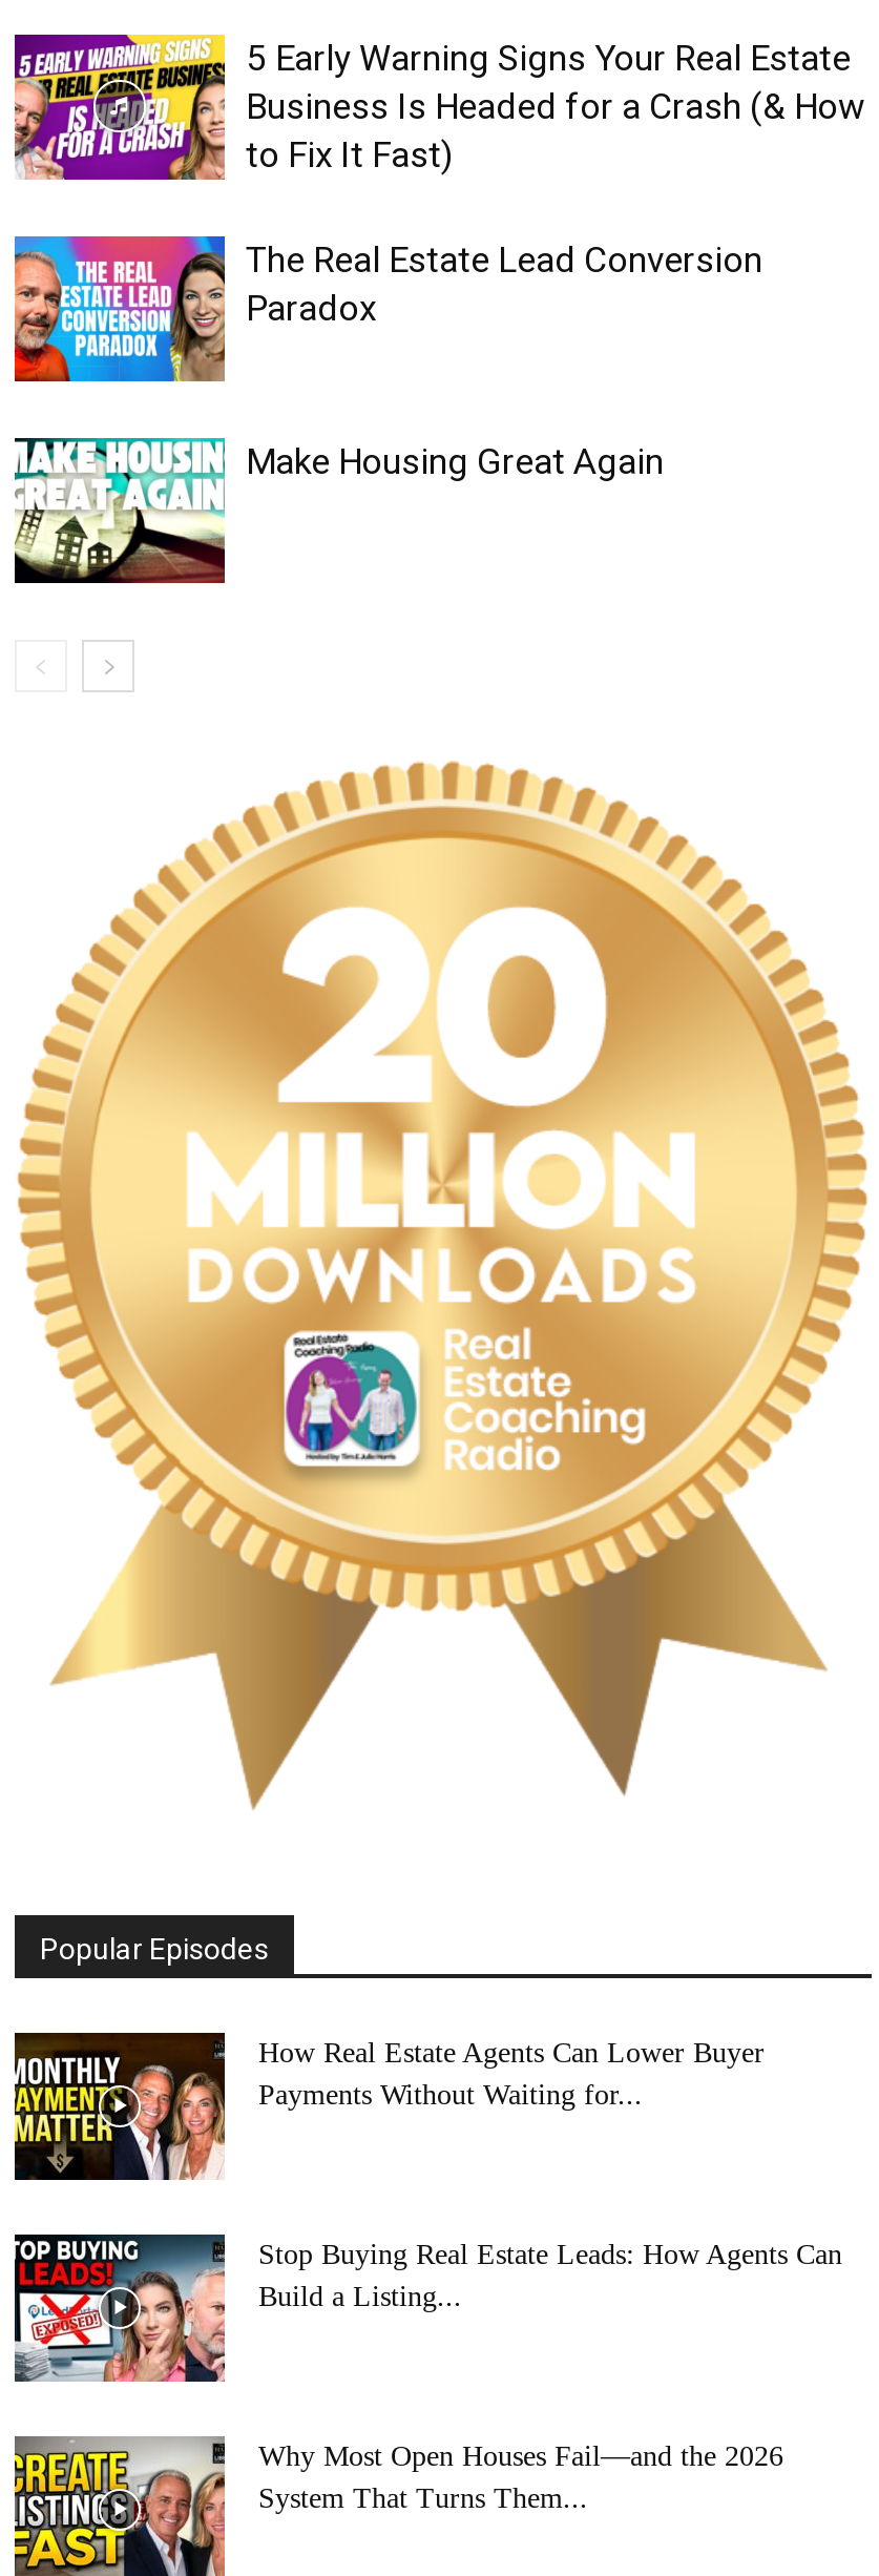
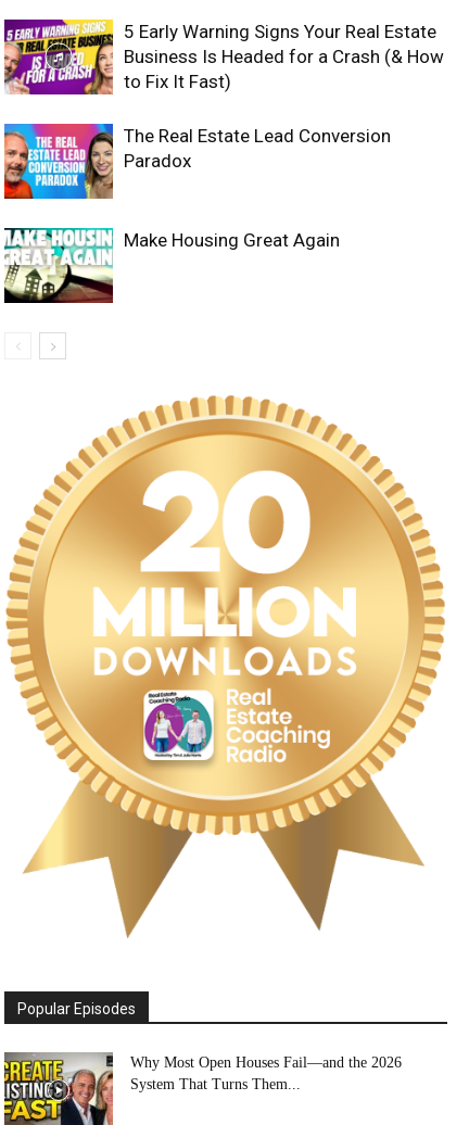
[13,2032,765,2183] [image] | How Real Estate Agents Can Lower Buyer | Payments Without Waiting for... -> none
[15,2231,842,2385] [image] | Stop Buying Real Estate Leads: How Agents Can | Build a Listing... -> none

